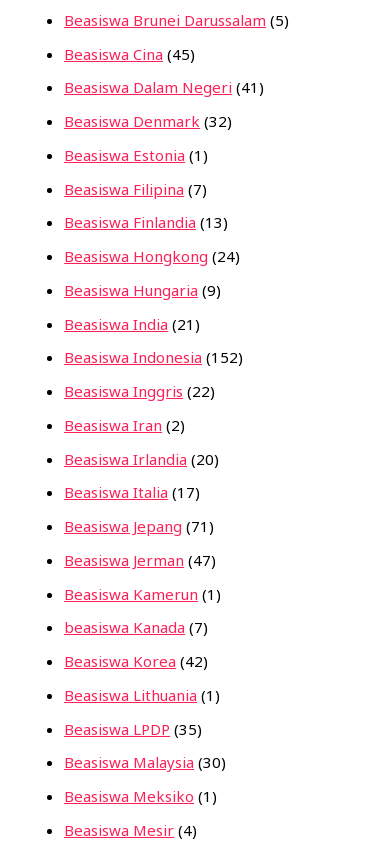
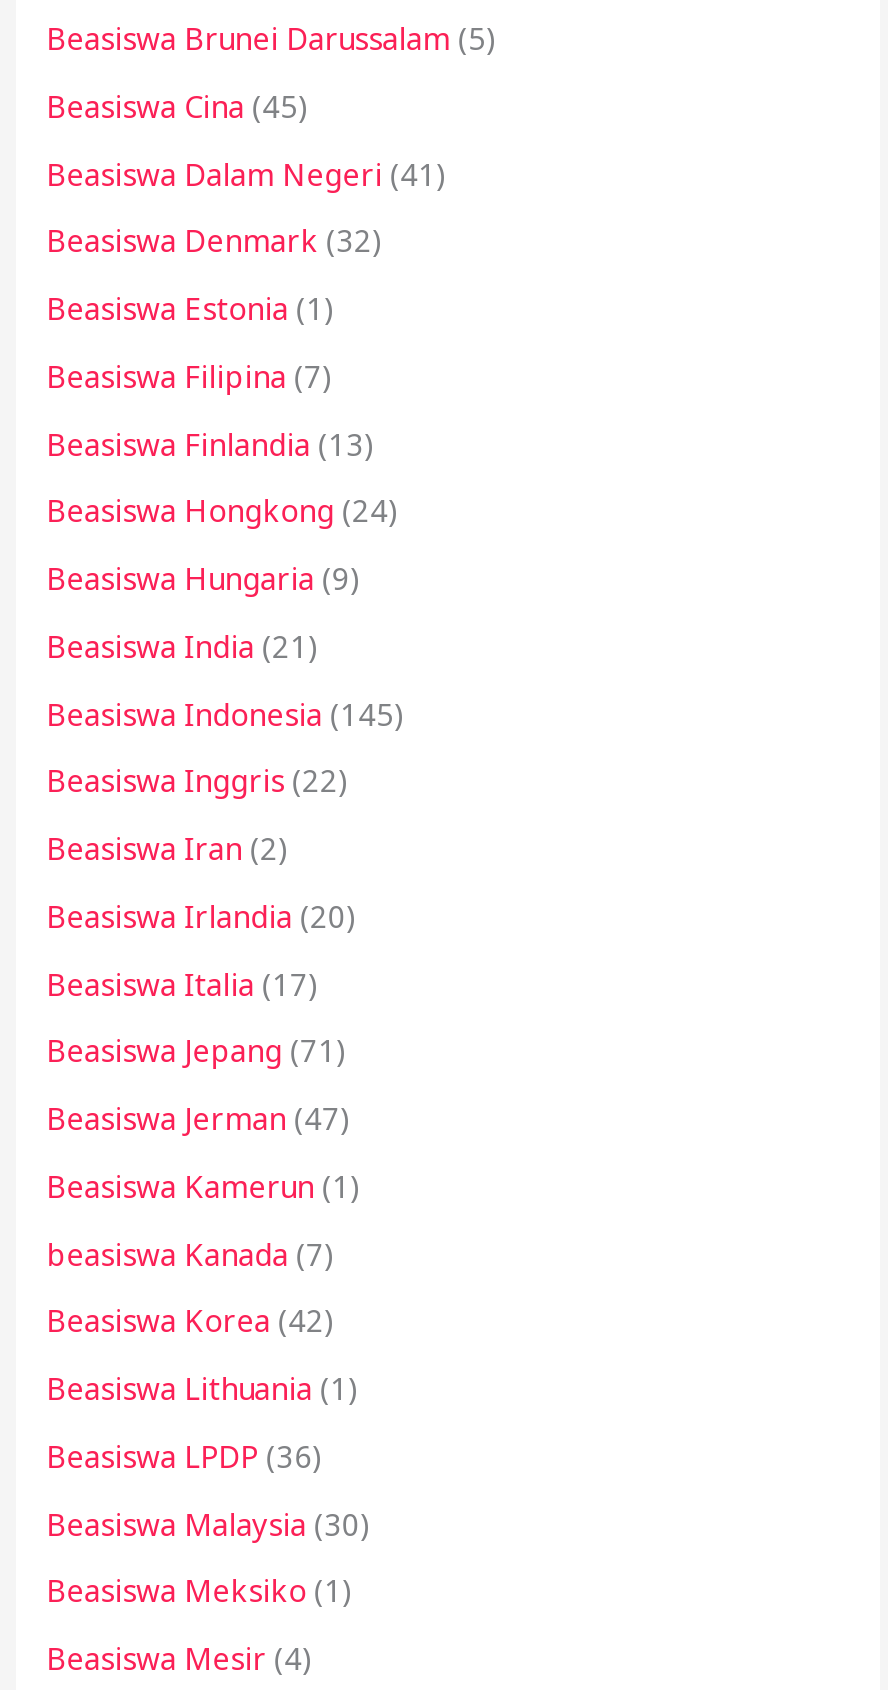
[64,347,243,367] Beasiswa Indonesia (152) -> [46,693,404,733] Beasiswa Indonesia (145)
[64,719,202,739] Beasiswa LPDP (35) -> [46,1435,322,1475] Beasiswa LPDP (36)

